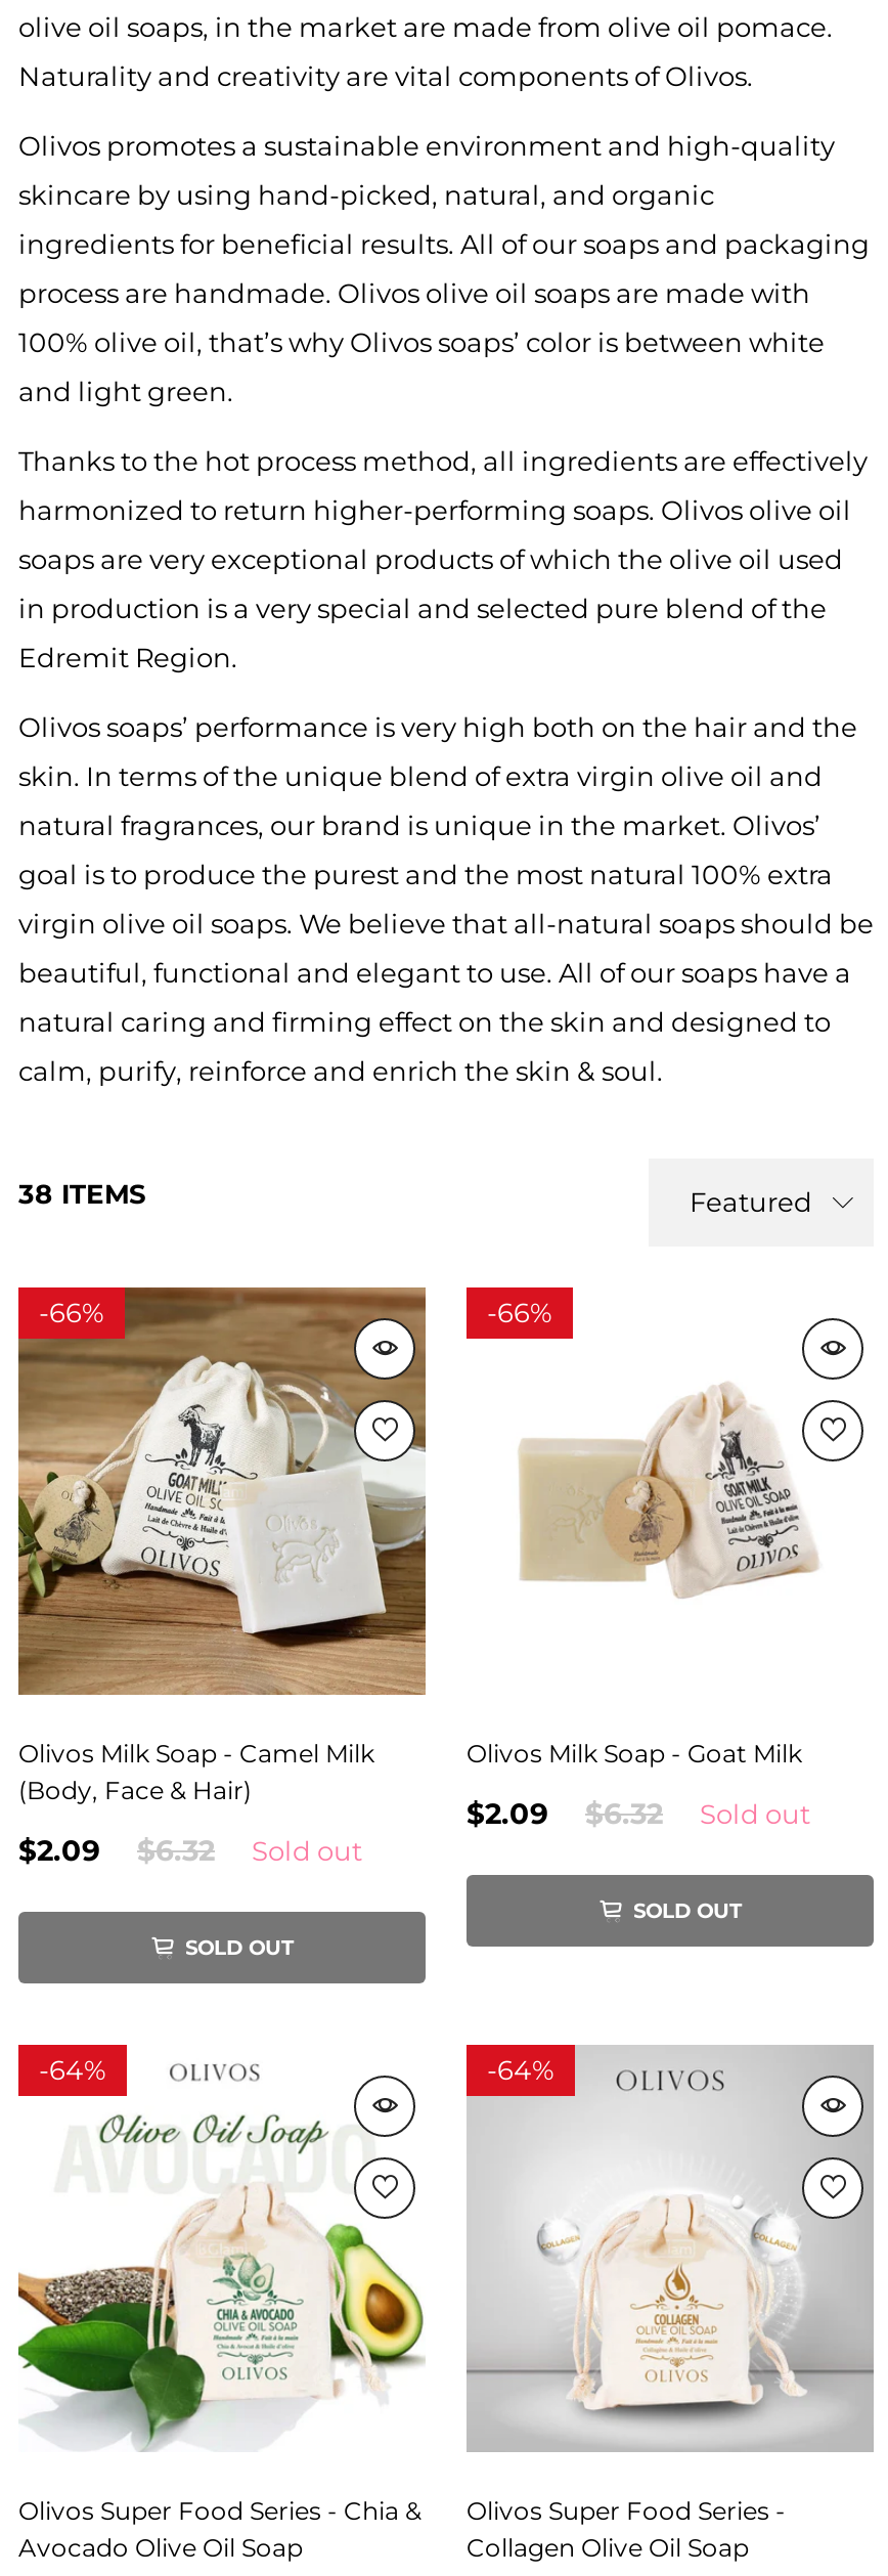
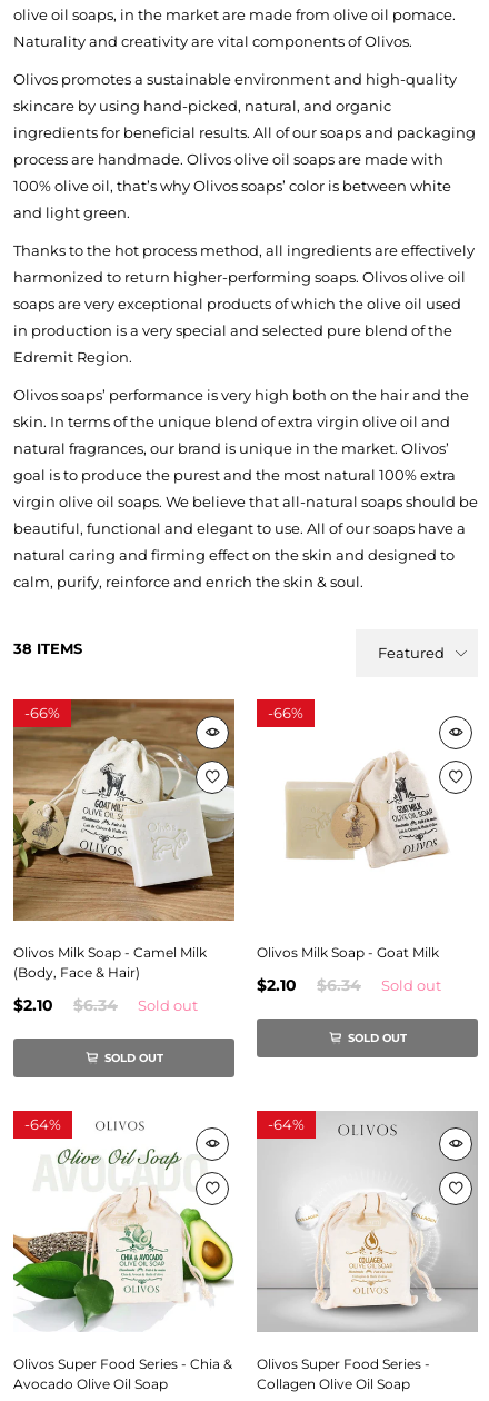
[467,1795,548,1832] $2.09 -> [257,975,297,995] $2.10
[585,1795,663,1832] $6.32 -> [317,975,361,995] $6.34
[18,1832,100,1869] $2.09 -> [13,995,53,1015] $2.10
[137,1832,215,1869] $6.32 -> [73,995,118,1015] $6.34

